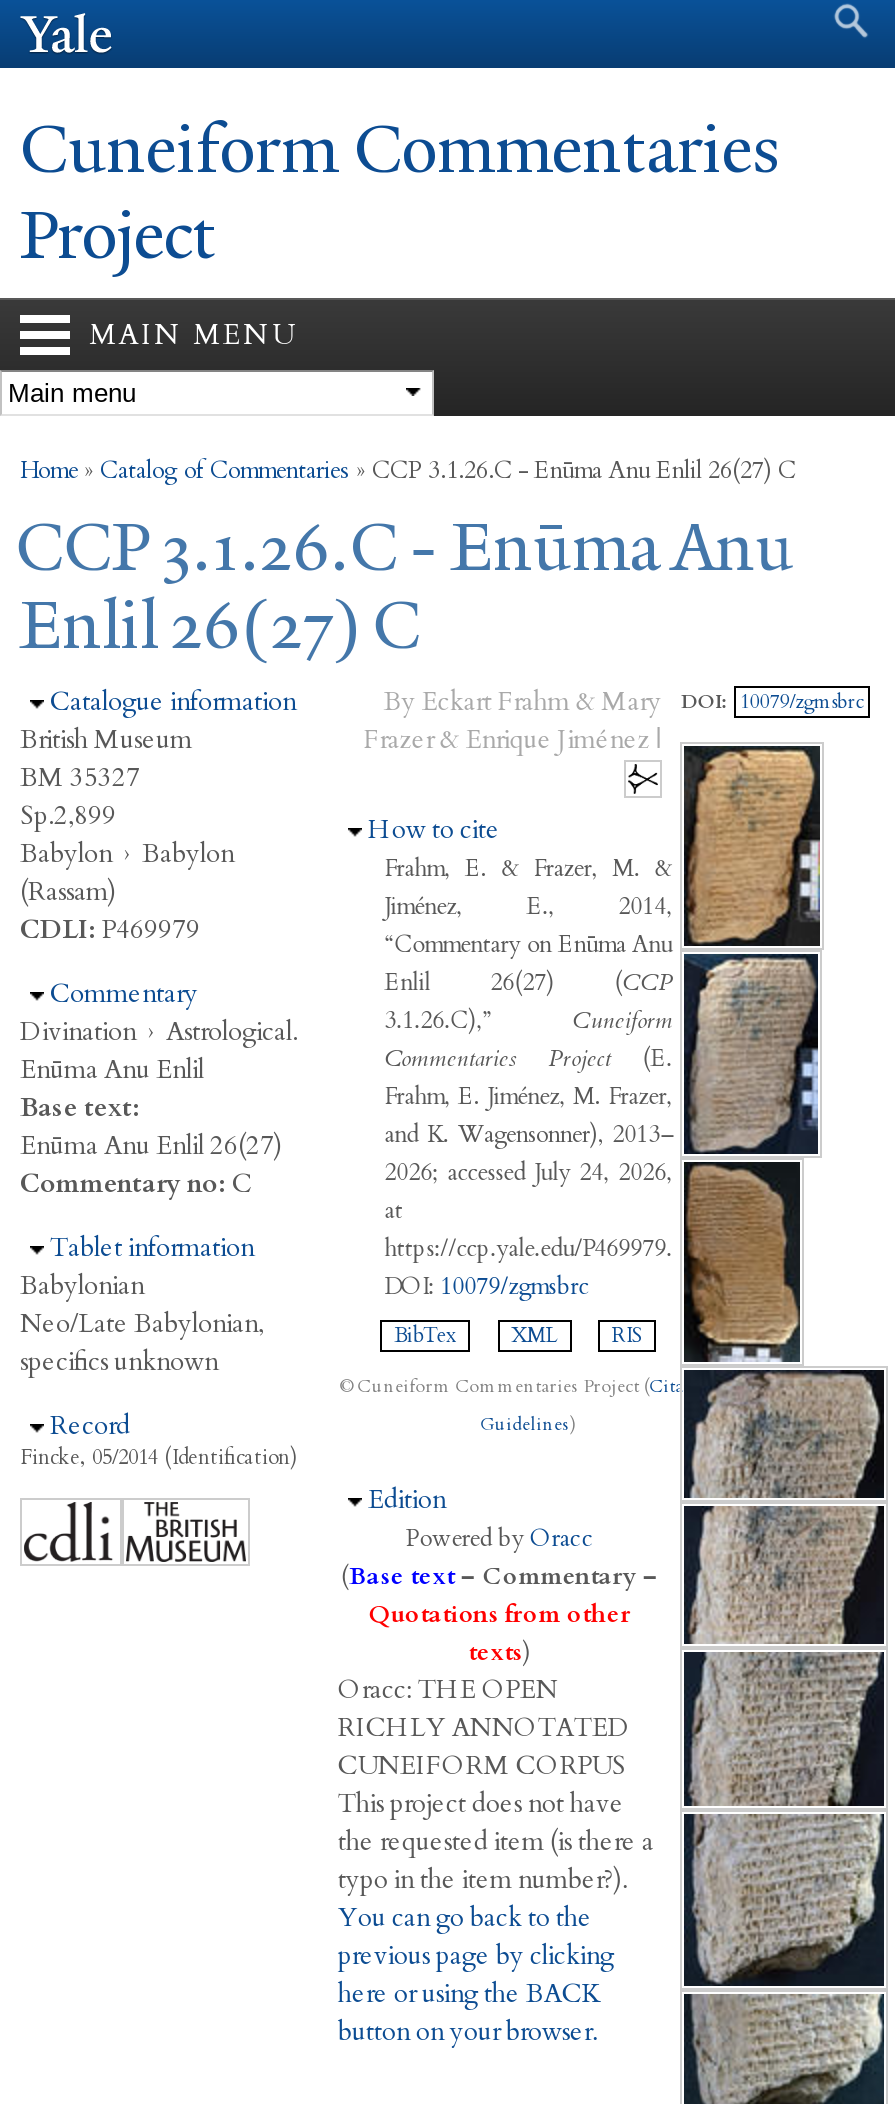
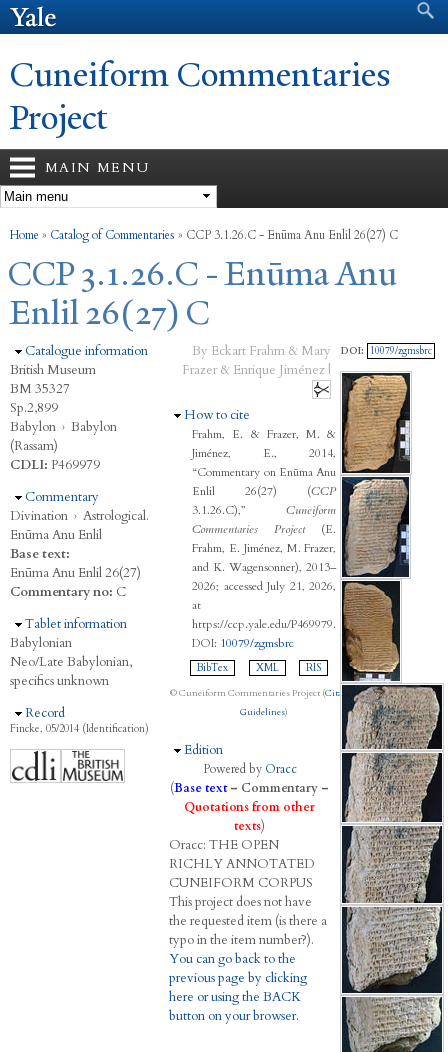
[385,1155,673,1187] 2026; accessed July 24, 2026, -> [192,578,336,594] 2026; accessed July 21, 2026,

